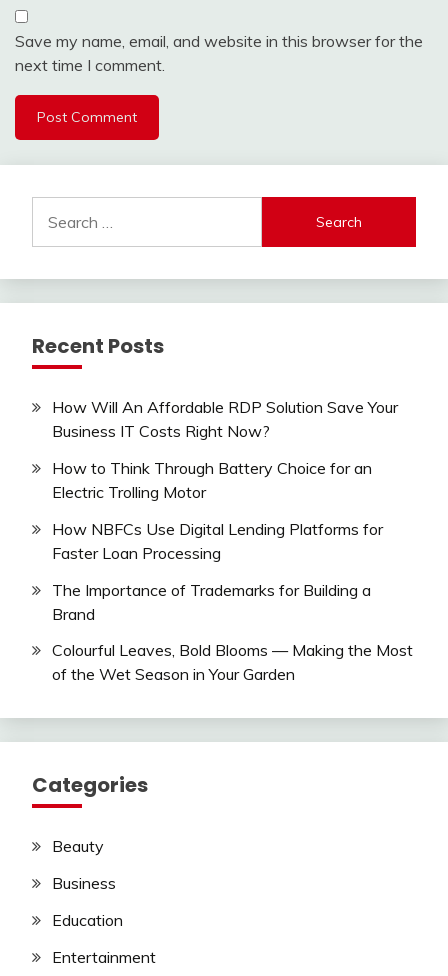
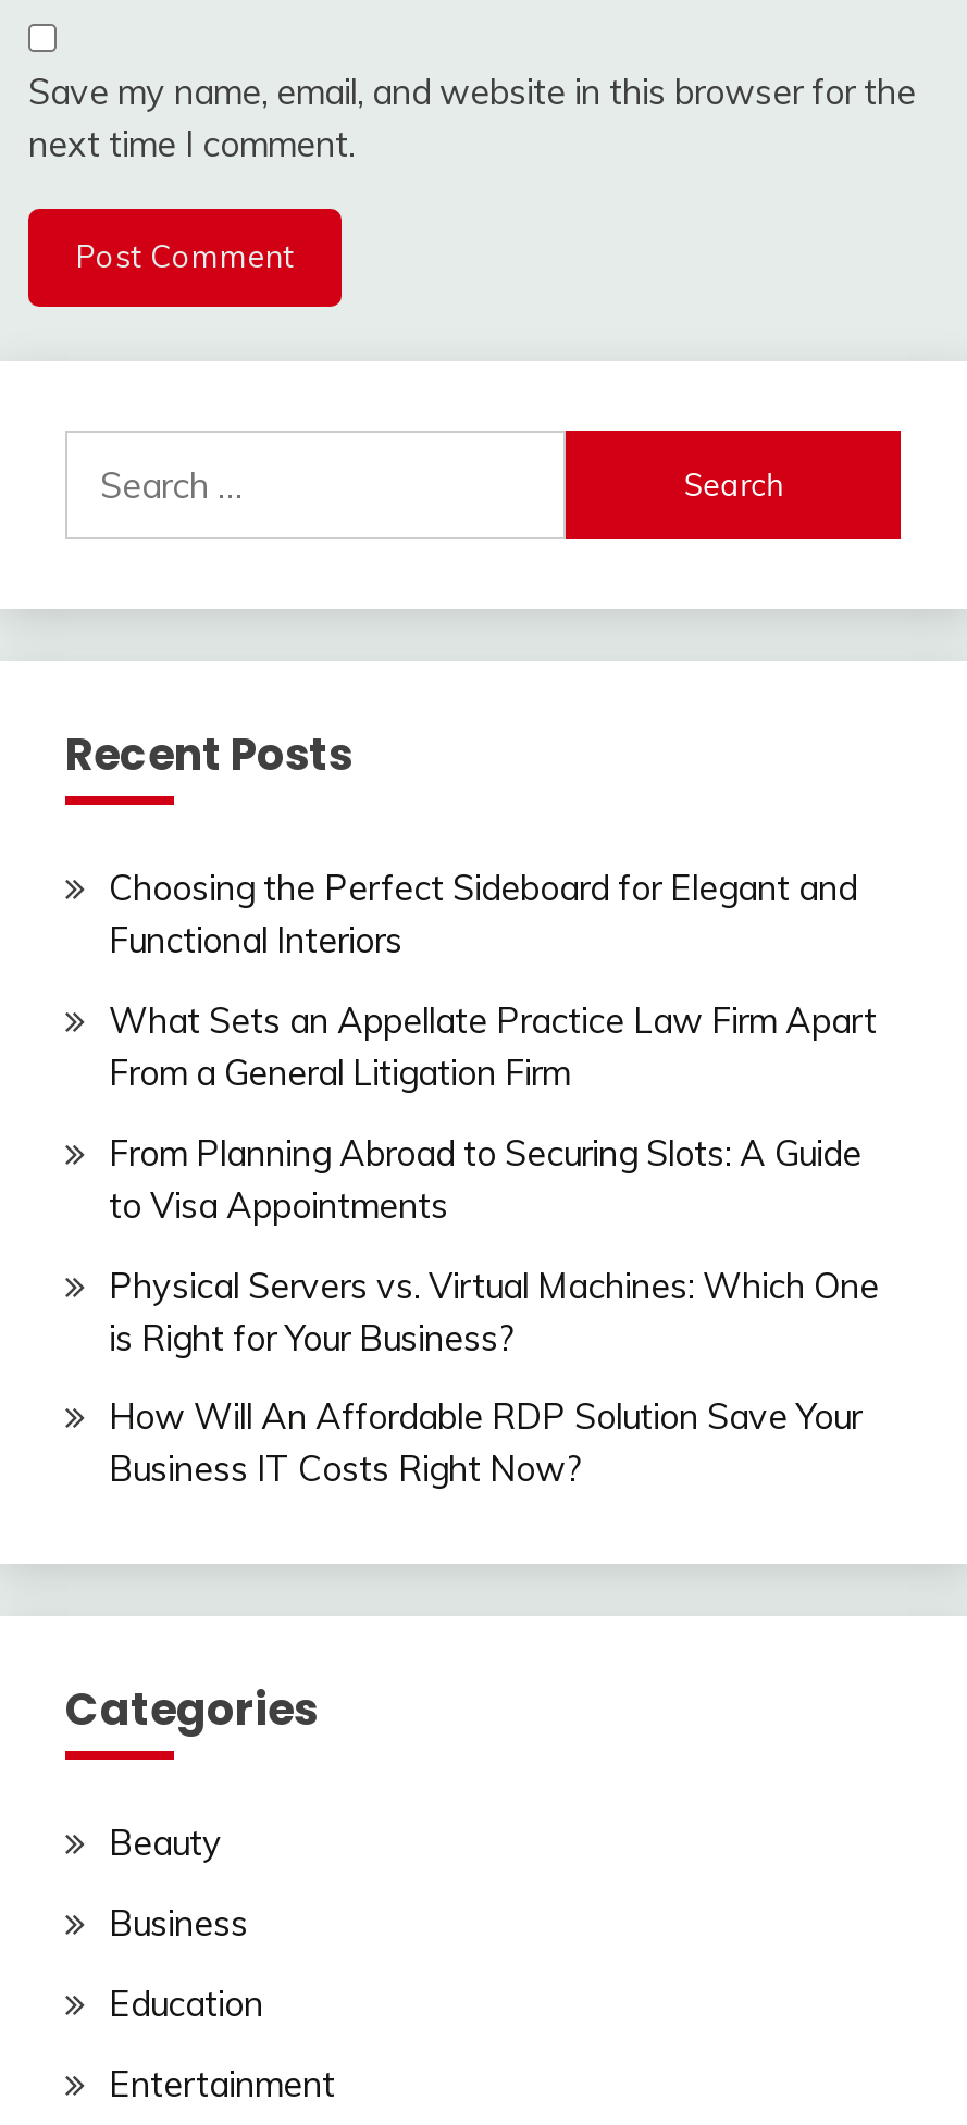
none -> [109,866,879,1359] Choosing the Perfect Sideboard for Elegant and | Functional Interiors | What Sets an Appellate Practice Law Firm Apart | From a General Litigation Firm | From Planning Abroad to Securing Slots: A Guide | to Visa Appointments | Physical Servers vs. Virtual Machines: Which One | is Right for Your Business?
moved [52,397,398,441] -> [109,1395,861,1491]: How Will An Affordable RDP Solution Save Your | Business IT Costs Right Now?
[52,458,413,684] How to Think Through Battery Choice for an | Electric Trolling Motor | How NBFCs Use Digital Lending Platforms for | Faster Loan Processing | The Importance of Trademarks for Building a | Brand | Colourful Leaves, Bold Blooms — Making the Most | of the Wet Season in Your Garden -> none

